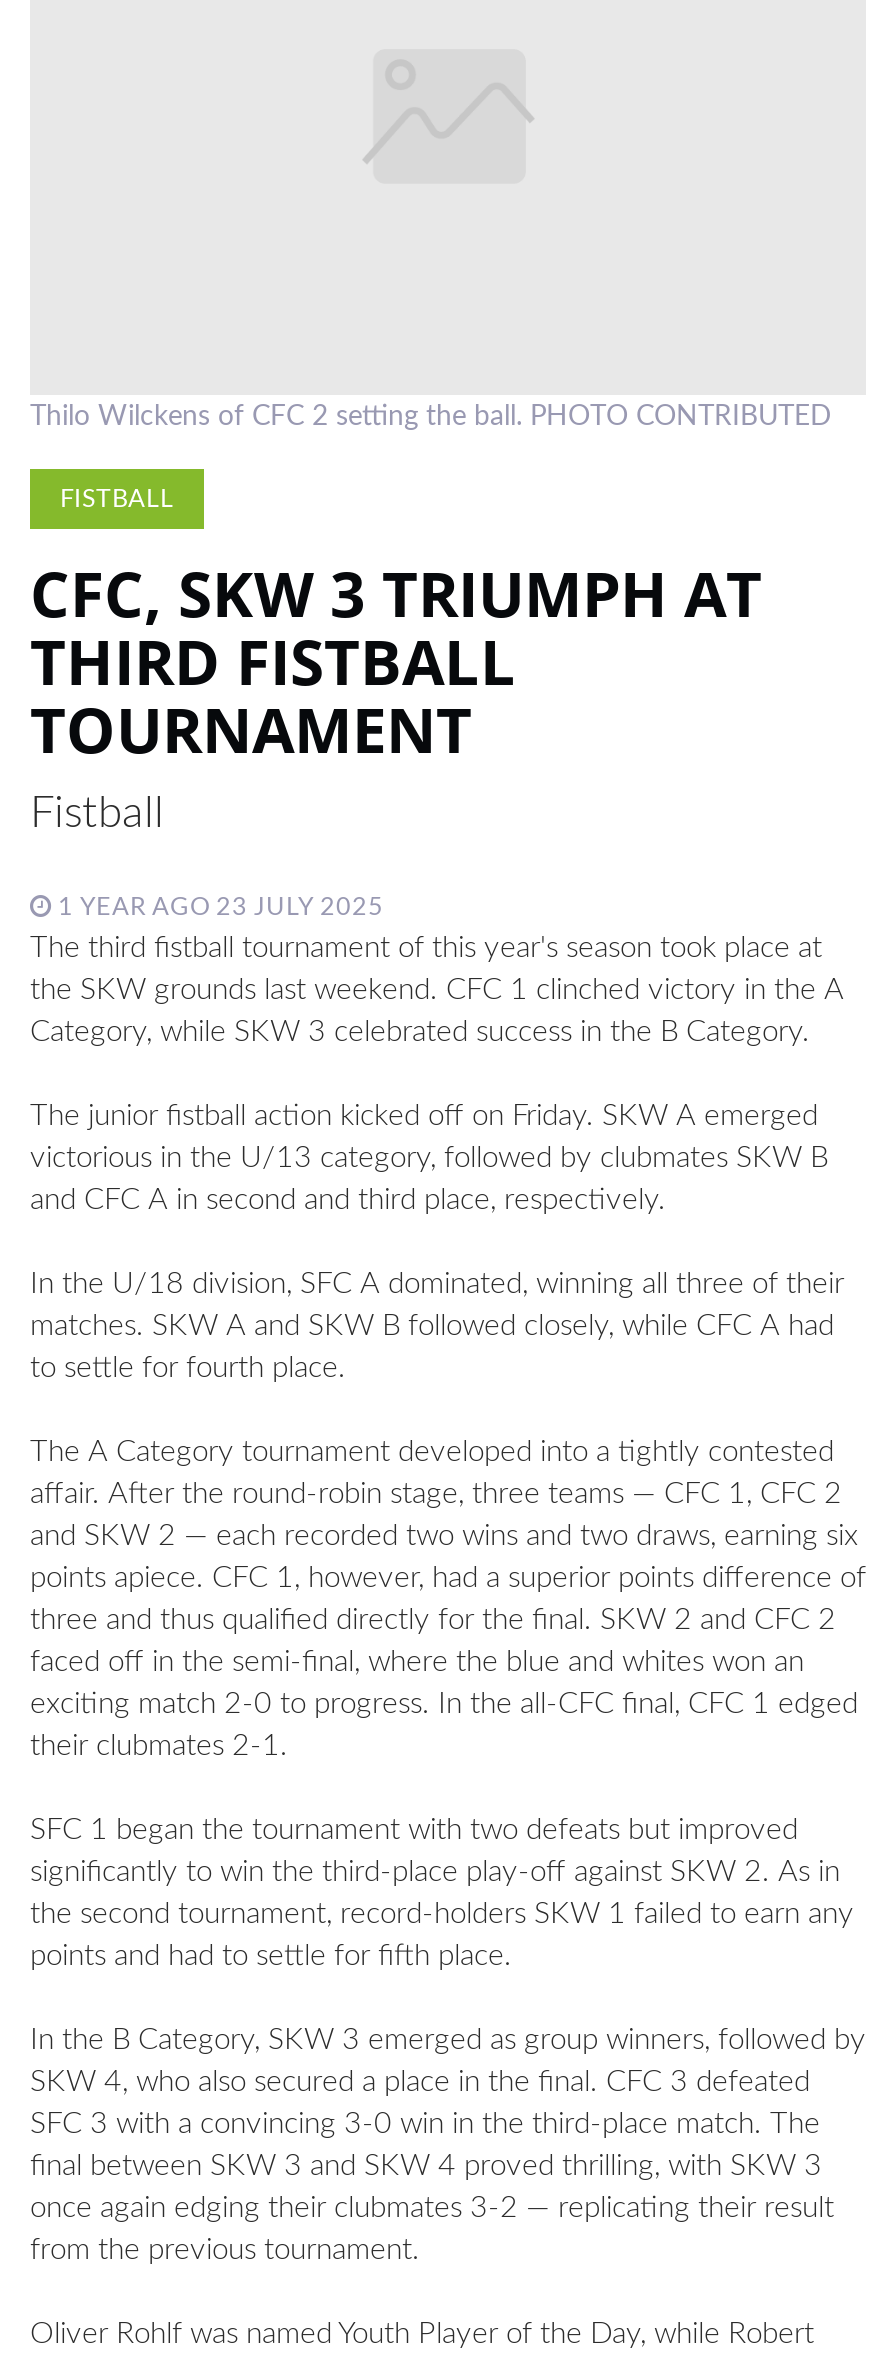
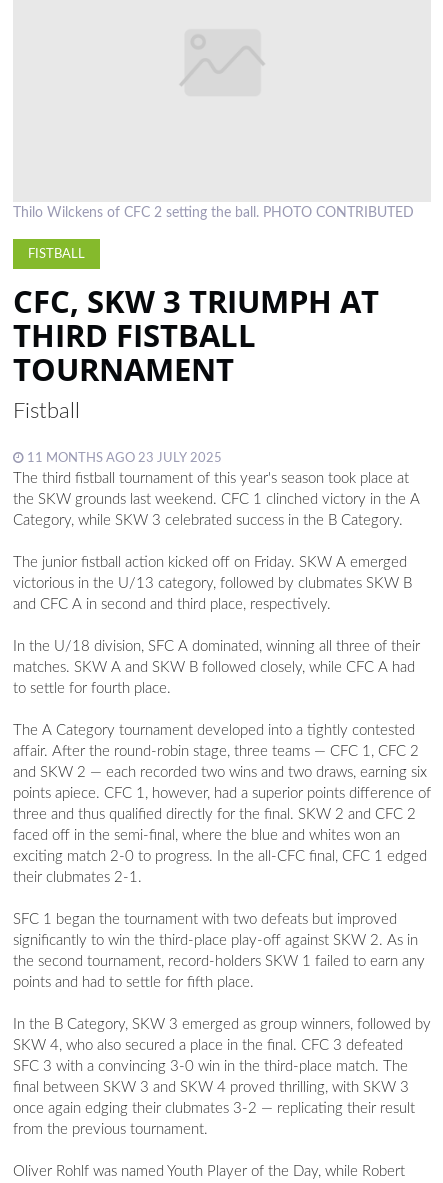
[52,896,384,920] 1 YEAR AGO 23 JULY 2025 -> [24,452,222,464] 11 MONTHS AGO 23 JULY 2025

